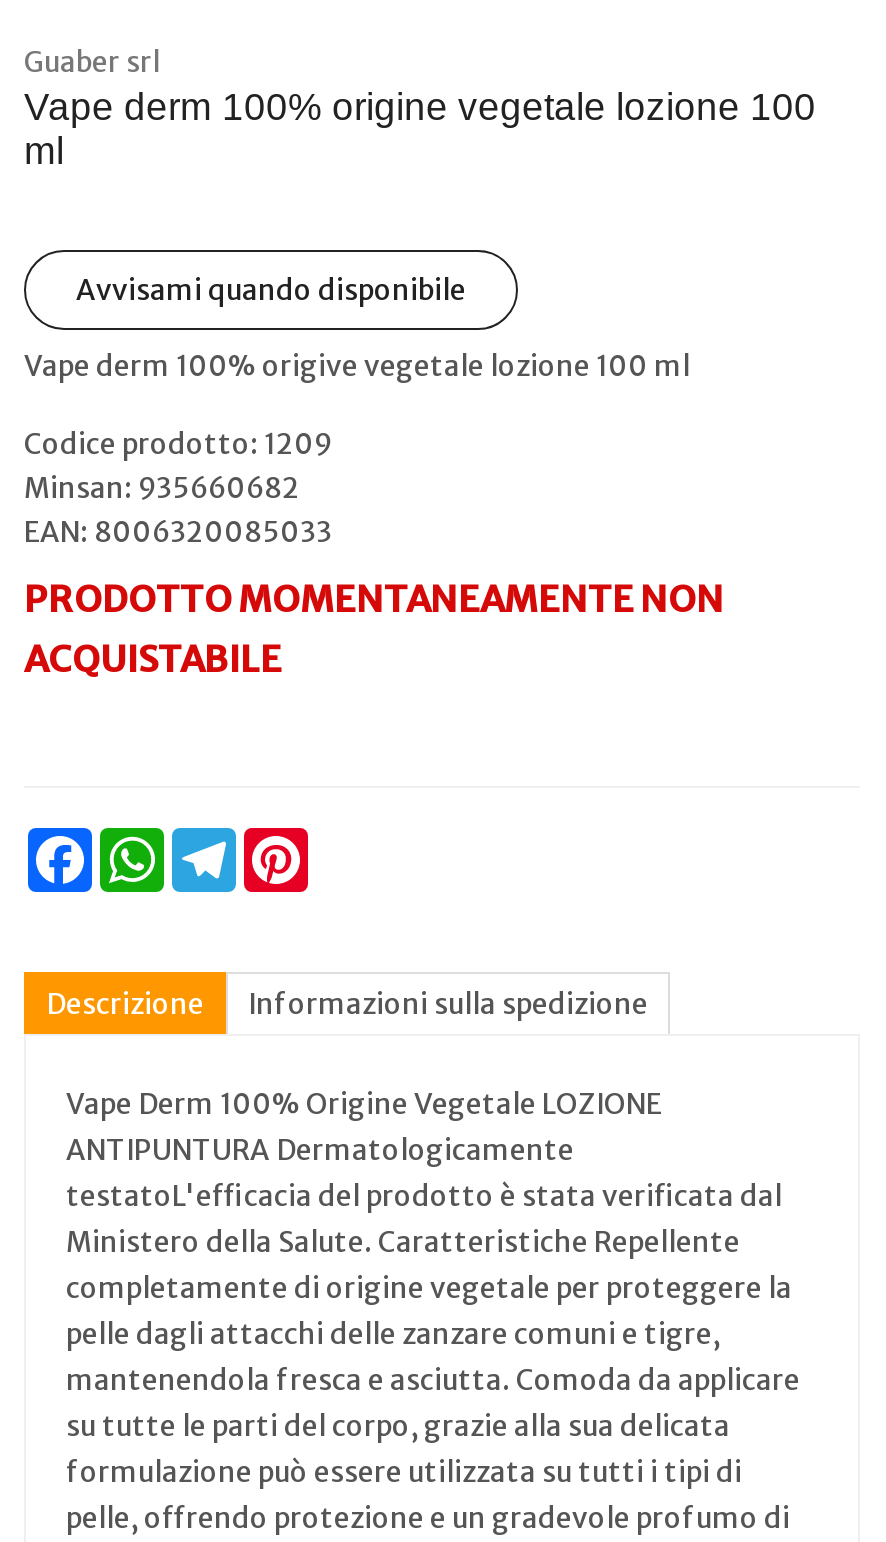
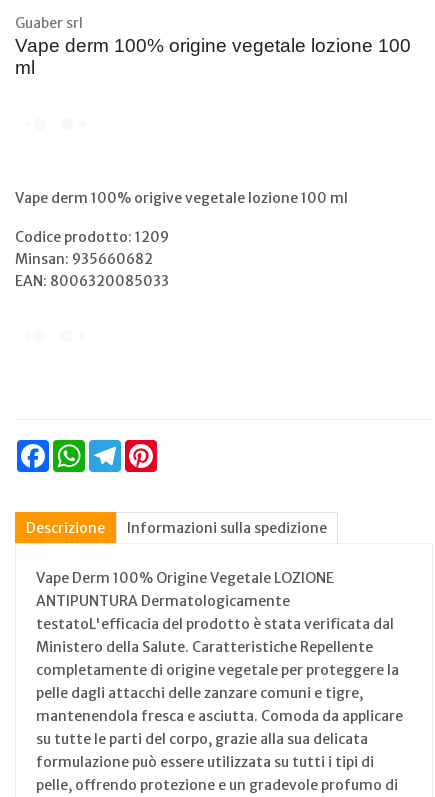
[76,272,466,308] Avvisami quando disponibile -> none
[24,576,724,682] PRODOTTO MOMENTANEAMENTE NON | ACQUISTABILE -> none

